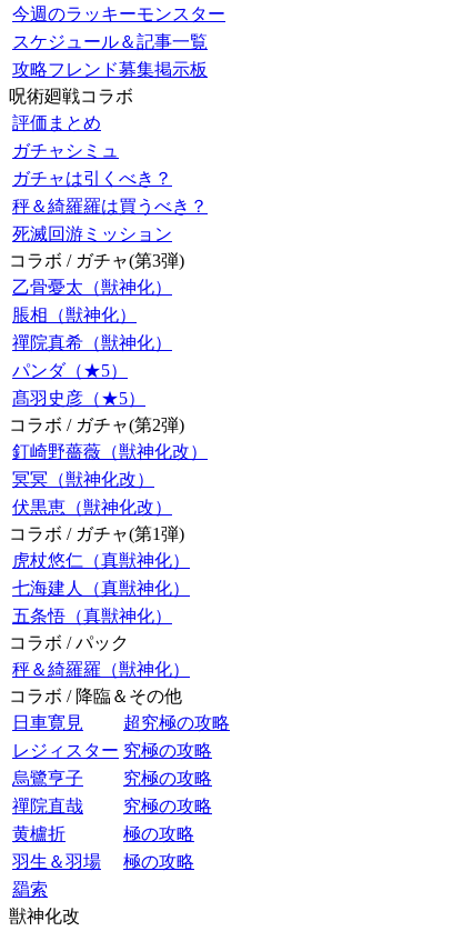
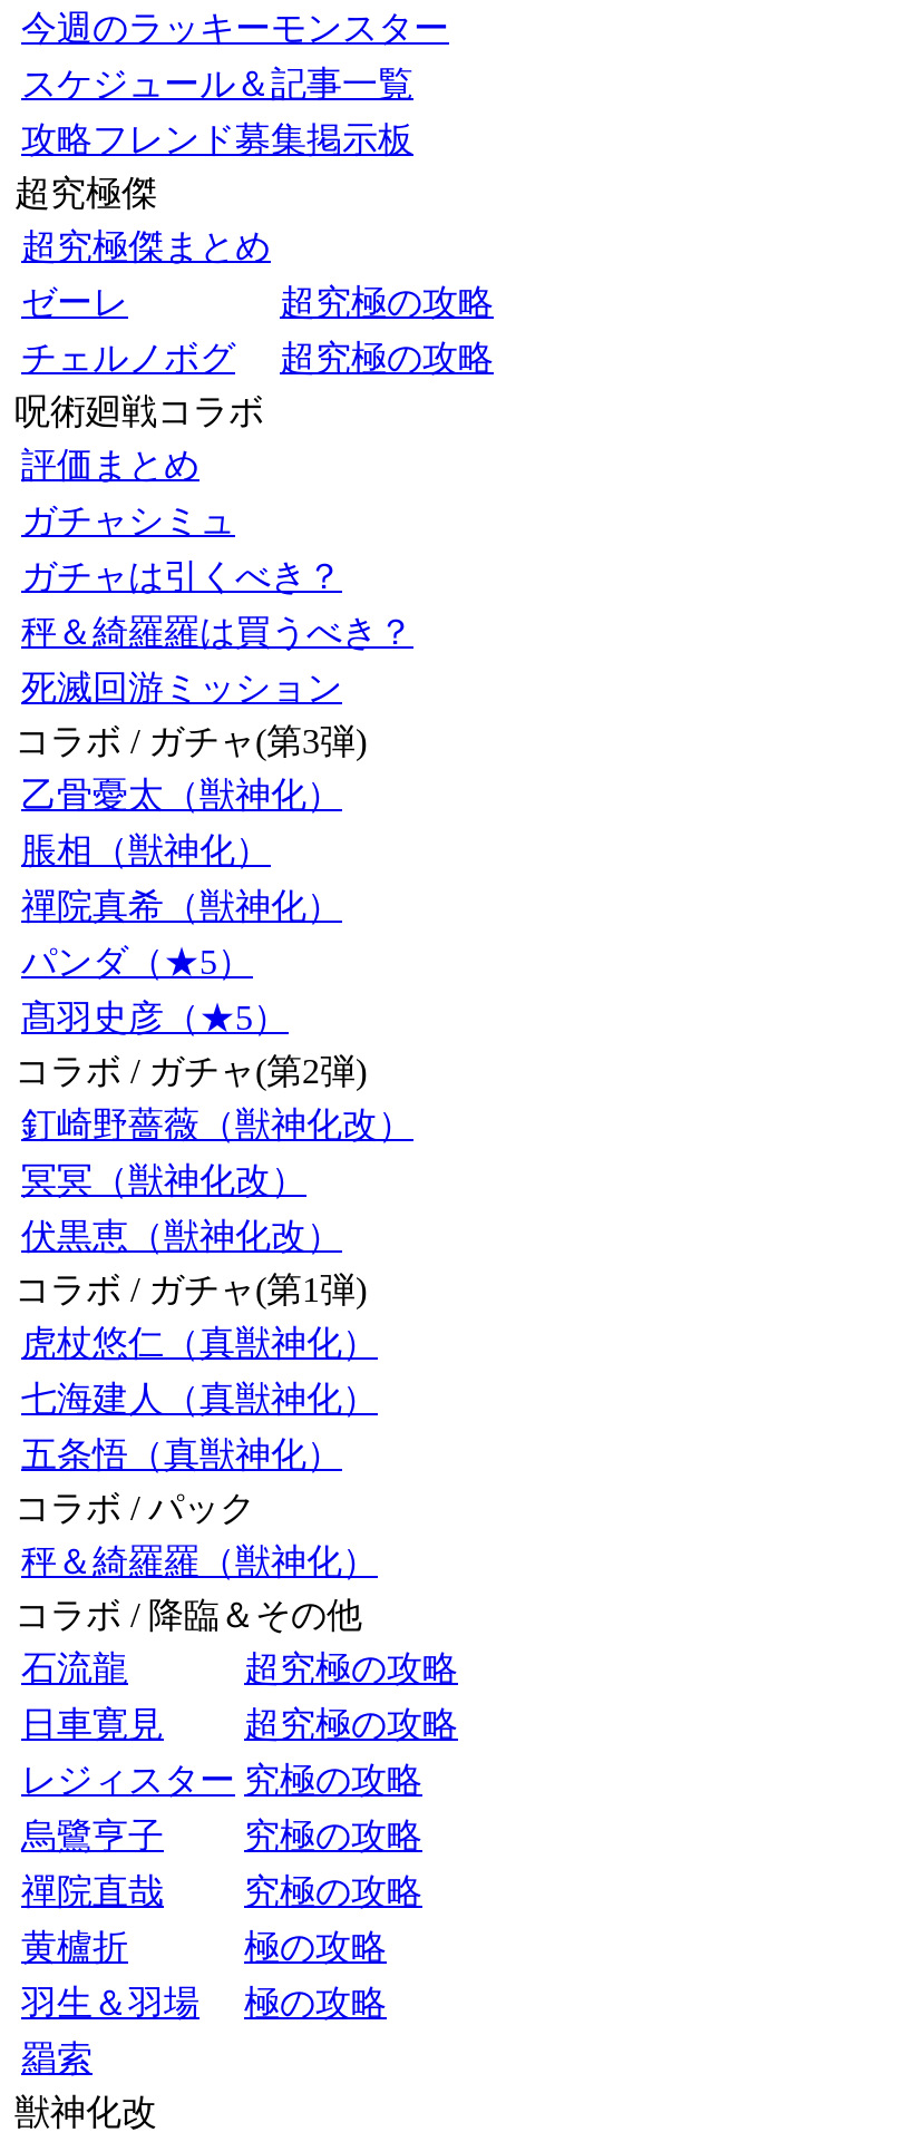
none -> [14,174,494,377] 超究極傑 | 超究極傑まとめ | ゼーレ | 超究極の攻略 | チェルノボグ | 超究極の攻略
none -> [21,1649,458,1687] 石流龍 | 超究極の攻略

